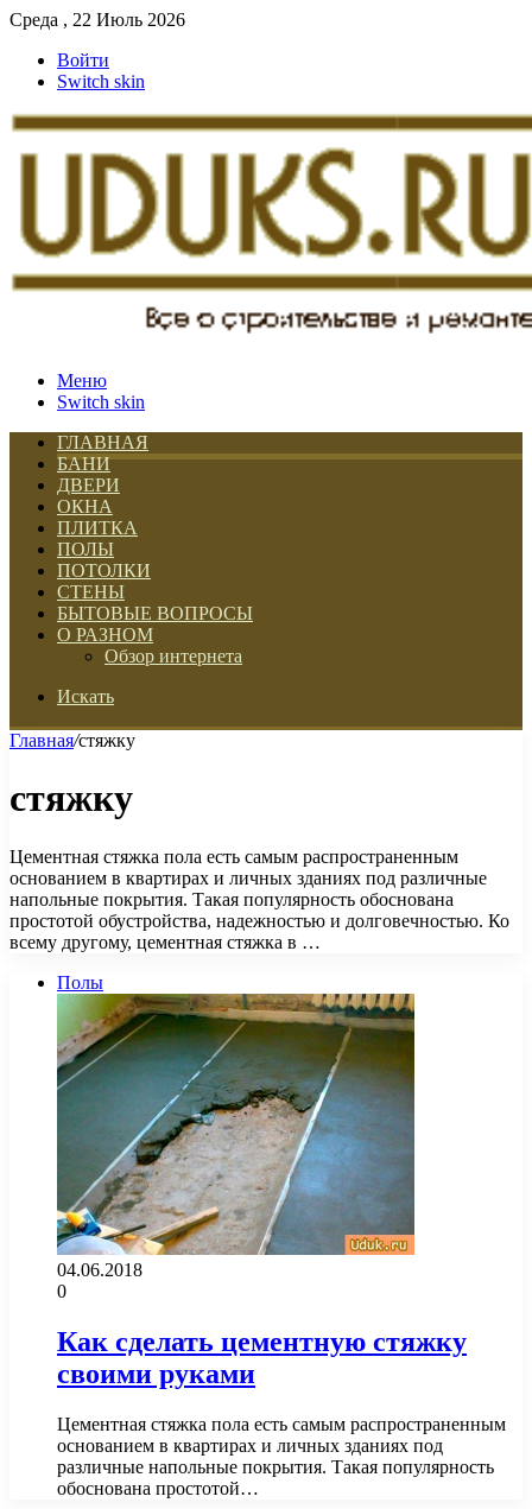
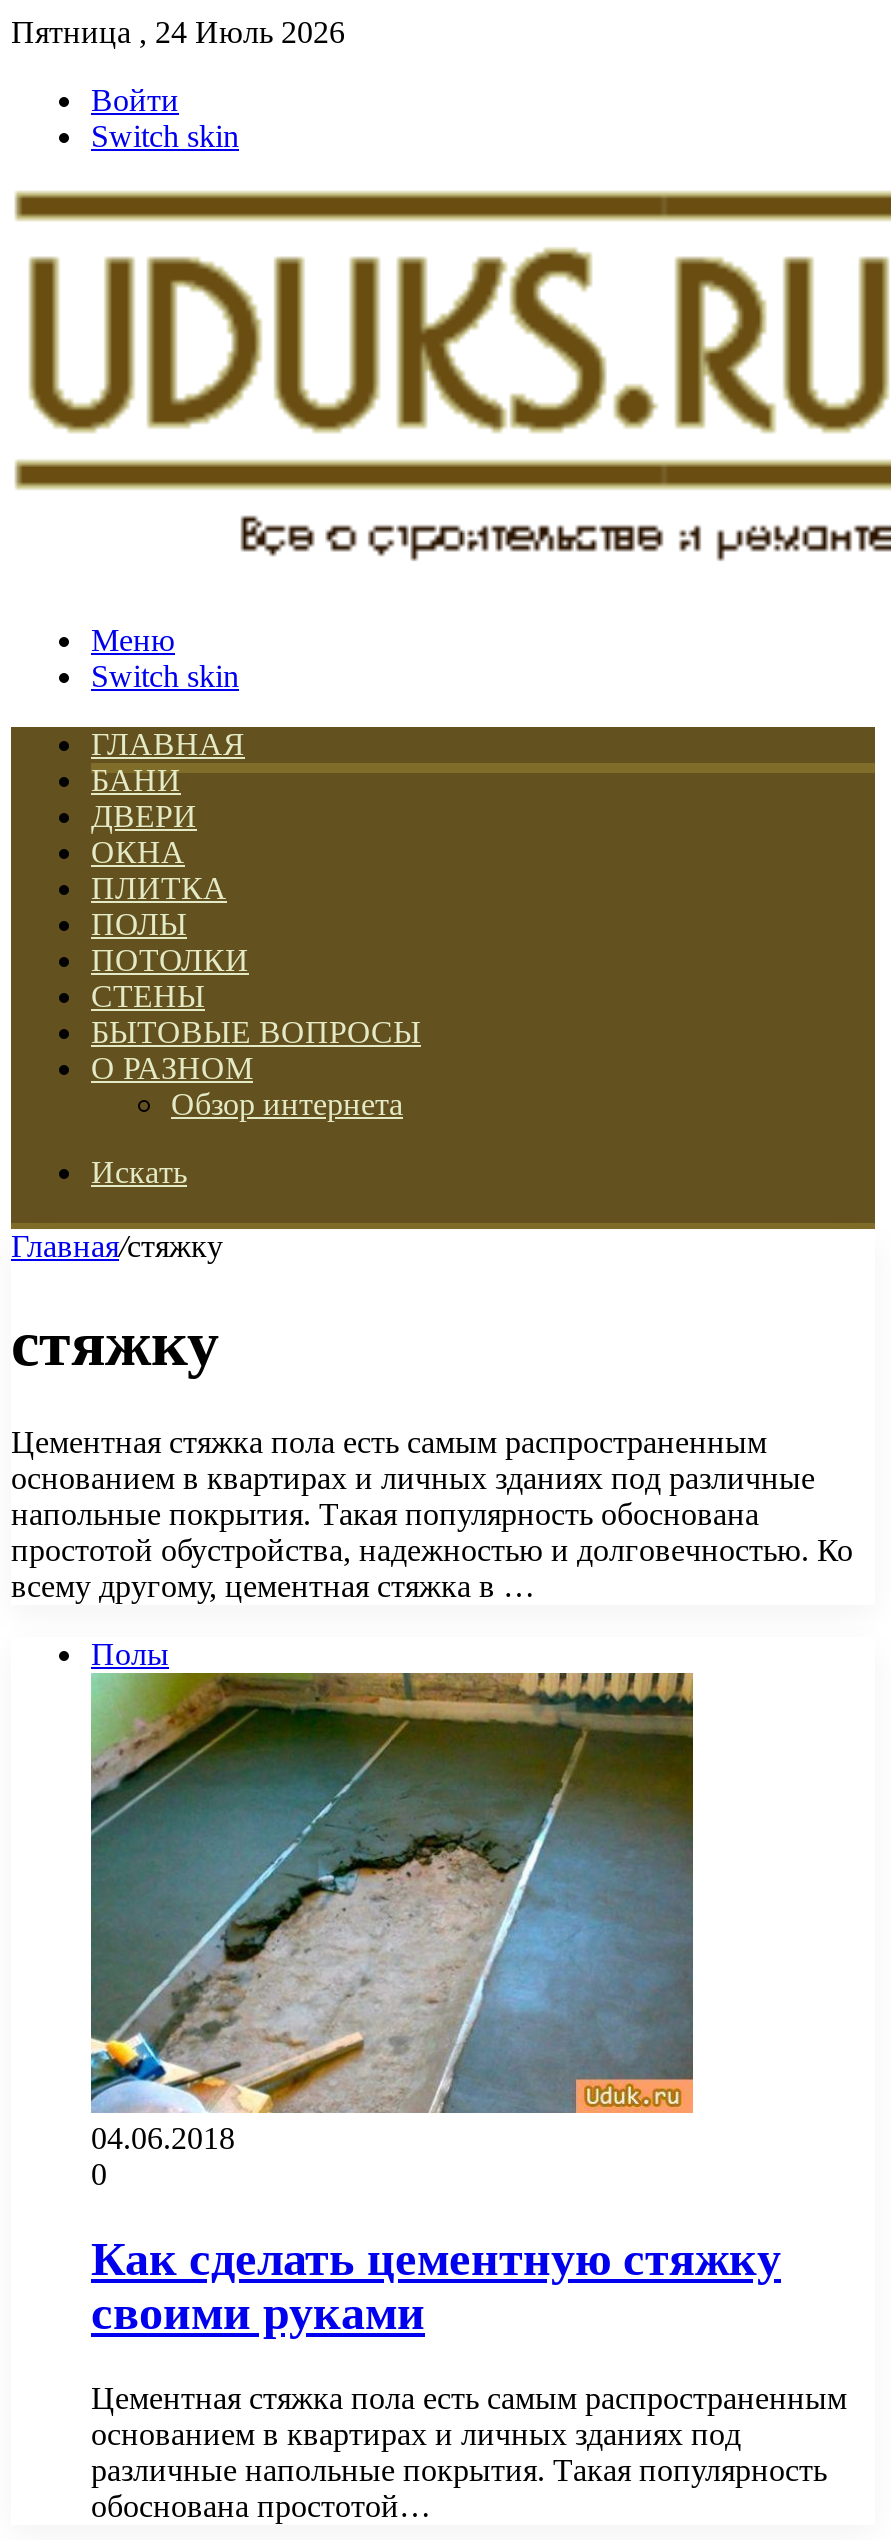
[9,9,185,30] Среда , 22 Июль 2026 -> [11,15,345,49] Пятница , 24 Июль 2026

